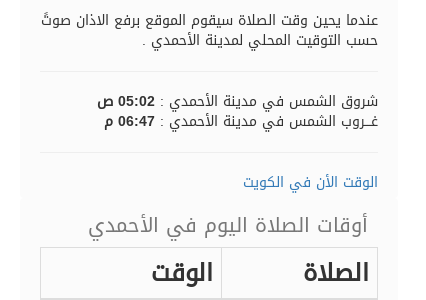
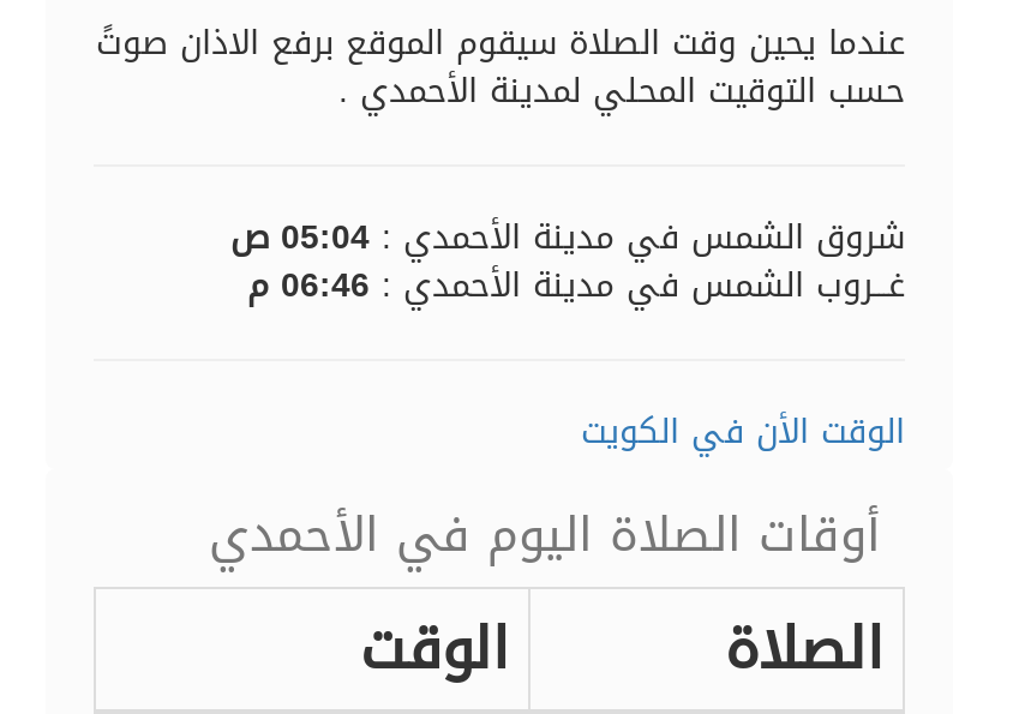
[118,88,378,115] شروق الشمس في مدينة الأحمدي : 05:02 ص -> [281,205,905,270] شروق الشمس في مدينة الأحمدي : 05:04 ص
[118,108,378,135] غـــروب الشمس في مدينة الأحمدي : 06:47 م -> [281,253,905,318] غـــروب الشمس في مدينة الأحمدي : 06:46 م

